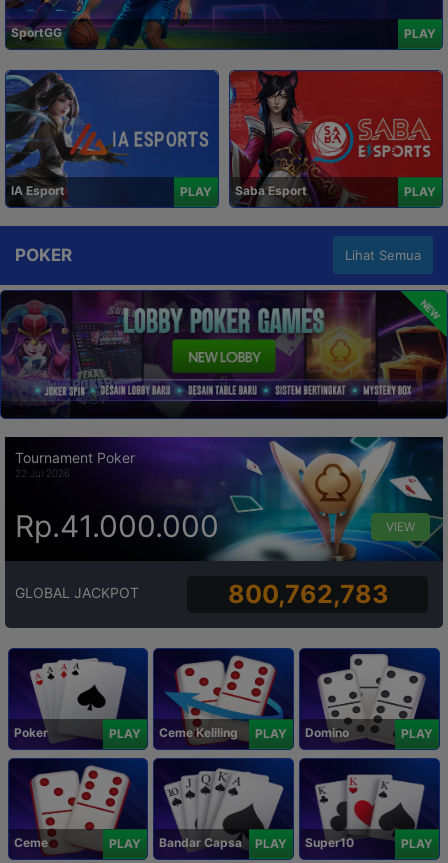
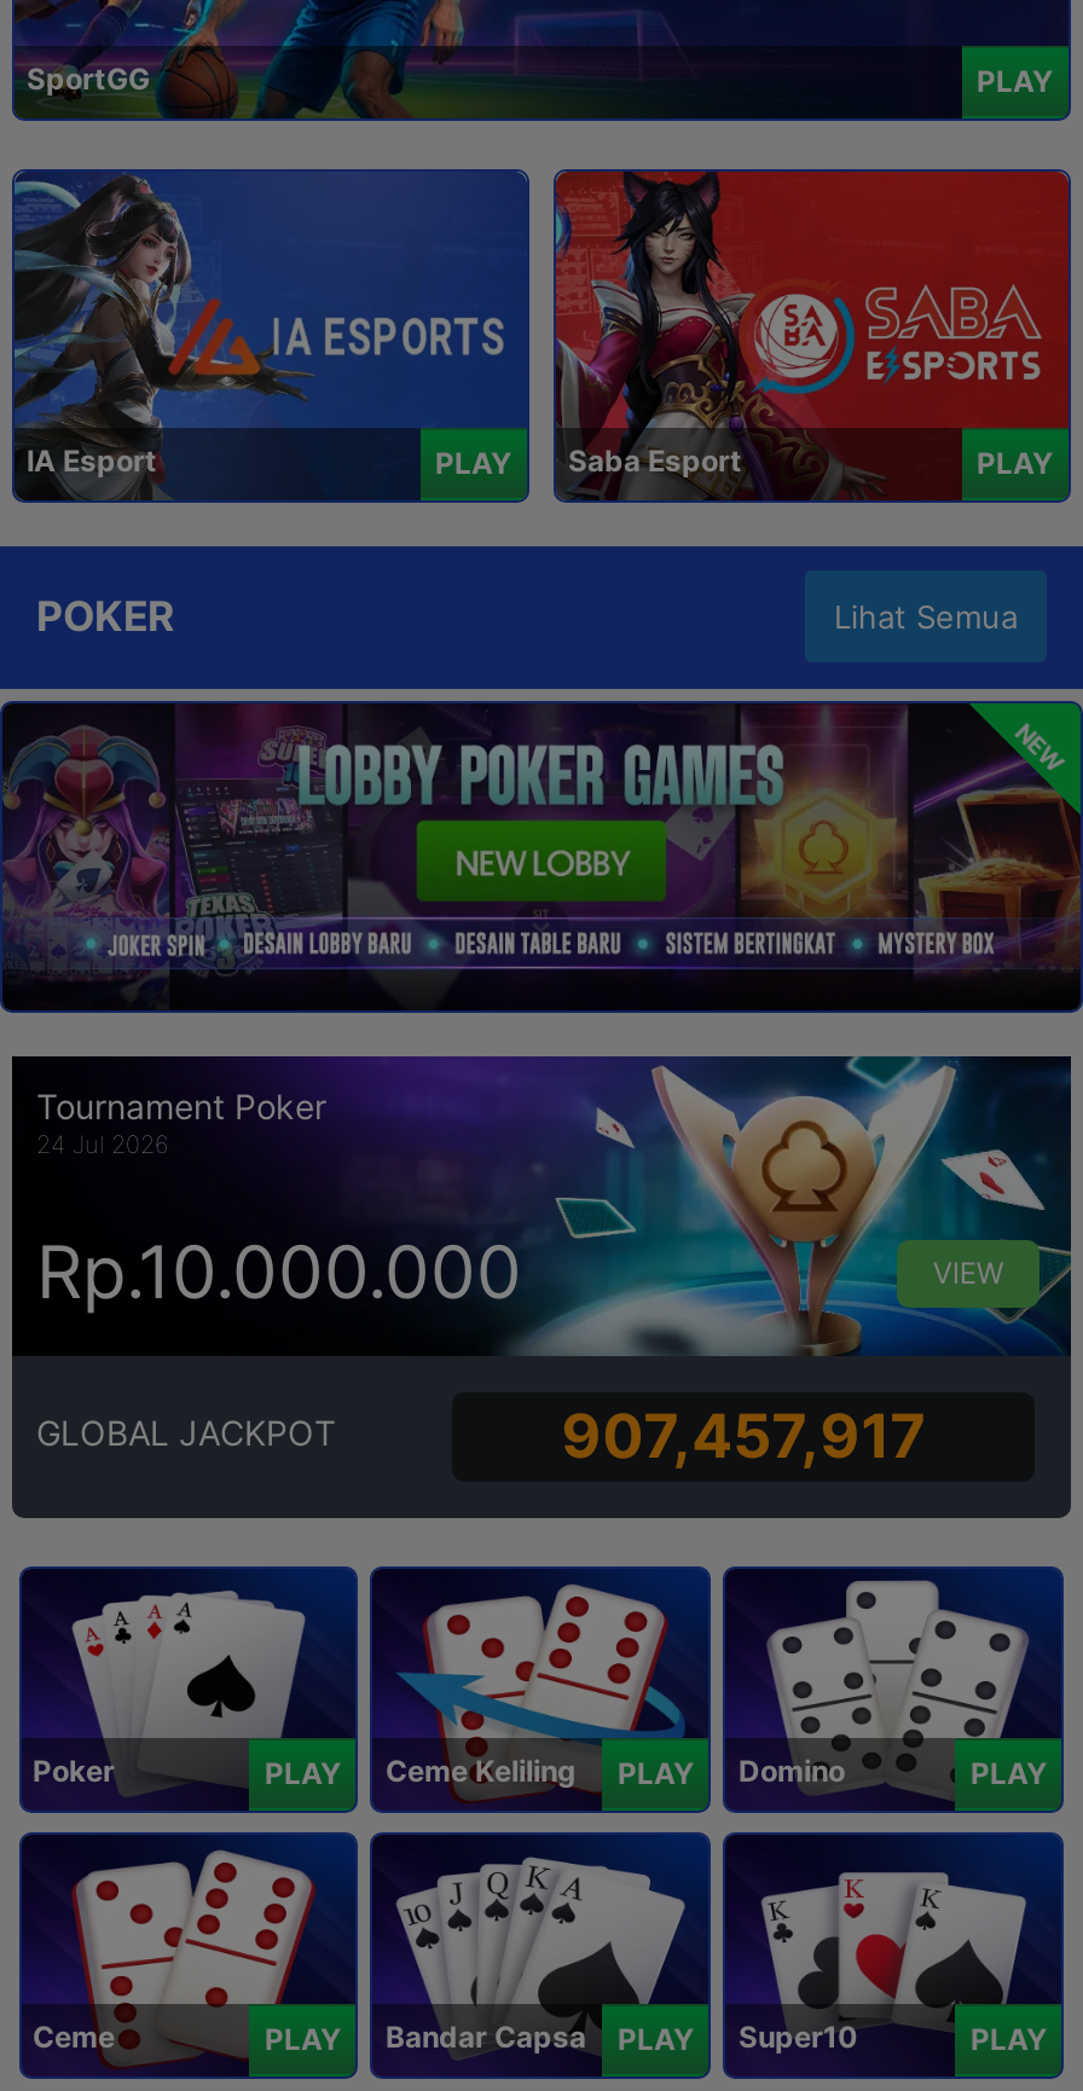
[15,467,70,479] 22 Jul 2026 -> [36,1128,169,1157] 24 Jul 2026
[15,508,219,544] Rp.41.000.000 -> [36,1228,522,1315] Rp.10.000.000
[228,579,388,609] 800,762,783 -> [561,1400,926,1473] 907,457,917

